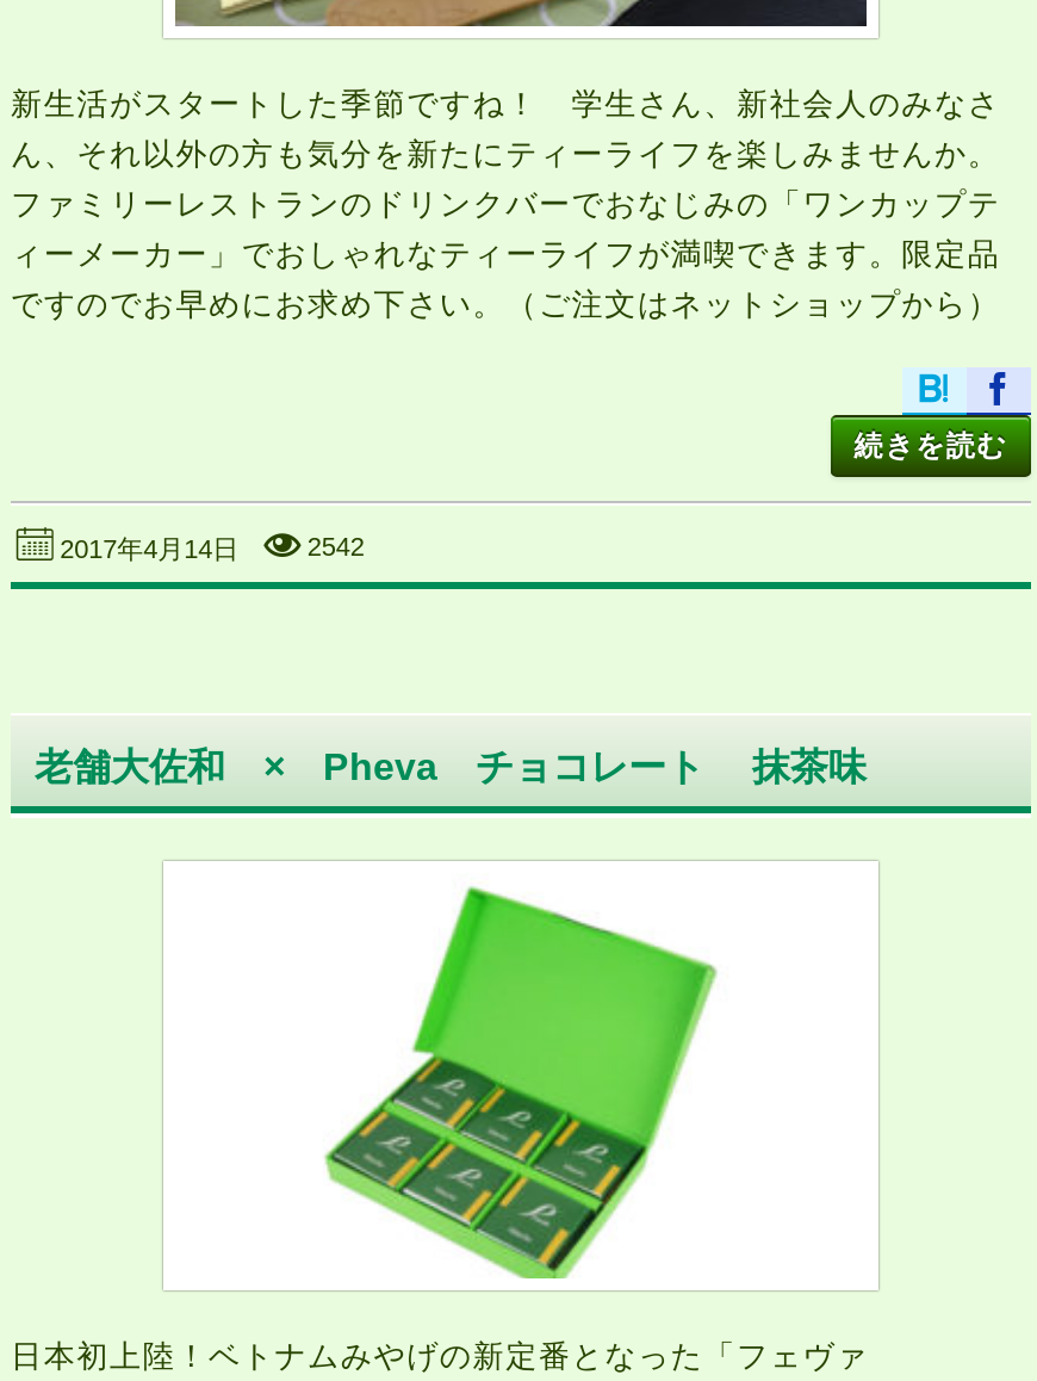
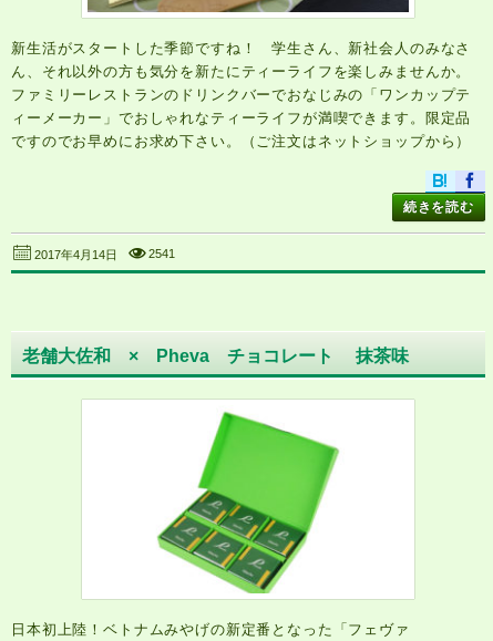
[307,532,364,561] 2542 -> [149,247,175,260] 2541

